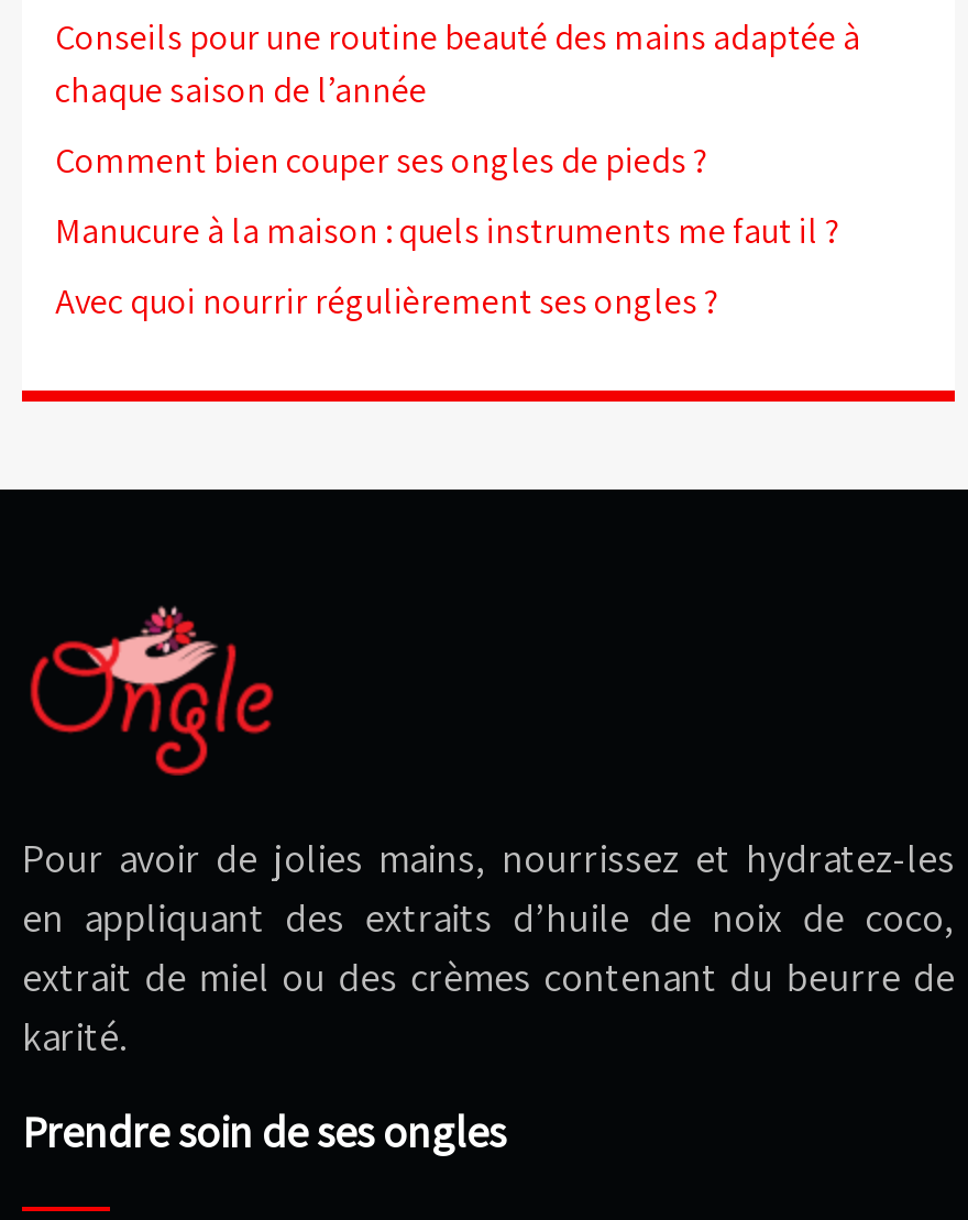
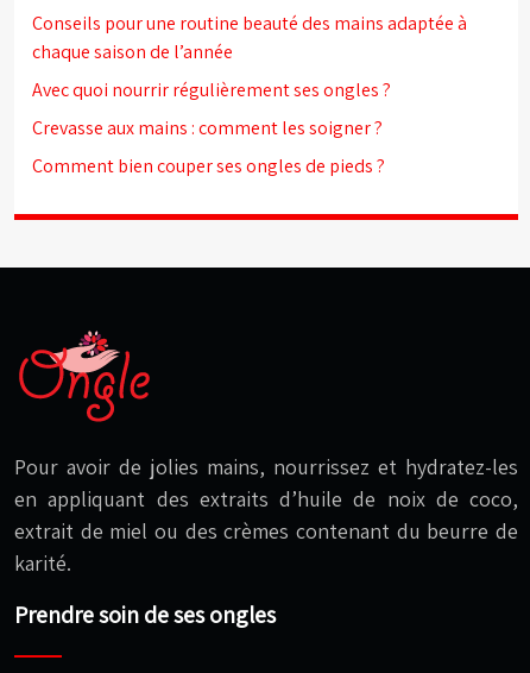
moved [55,138,708,184] -> [32,153,385,178]: Comment bien couper ses ongles de pieds ?
[55,208,840,254] Manucure à la maison : quels instruments me faut il ? -> none
moved [55,278,719,325] -> [32,77,391,102]: Avec quoi nourrir régulièrement ses ongles ?
none -> [32,115,383,140] Crevasse aux mains : comment les soigner ?

